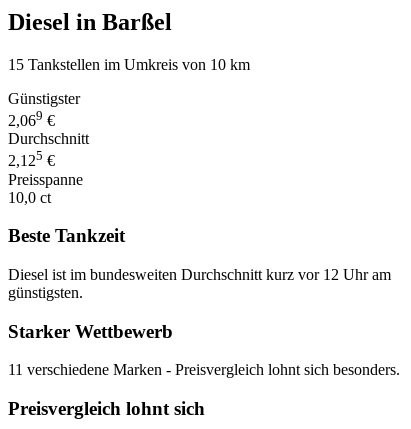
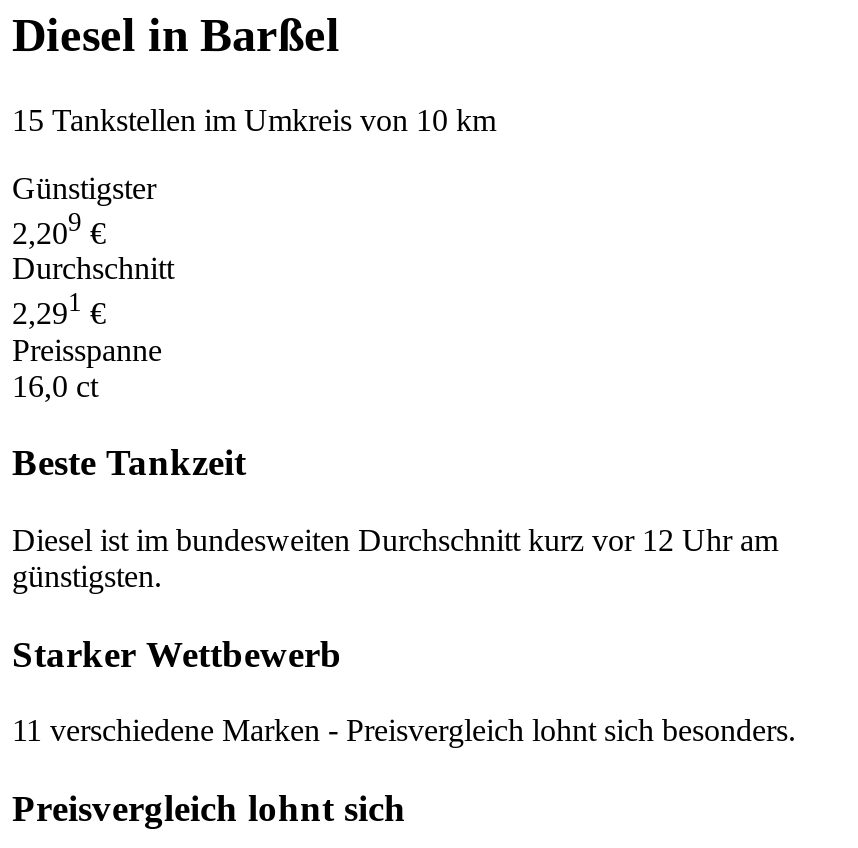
[8,108,55,129] 2,069 € -> [12,207,106,249] 2,209 €
[8,148,55,170] 2,125 € -> [12,287,106,330] 2,291 €
[8,189,51,206] 10,0 ct -> [12,368,98,402] 16,0 ct

